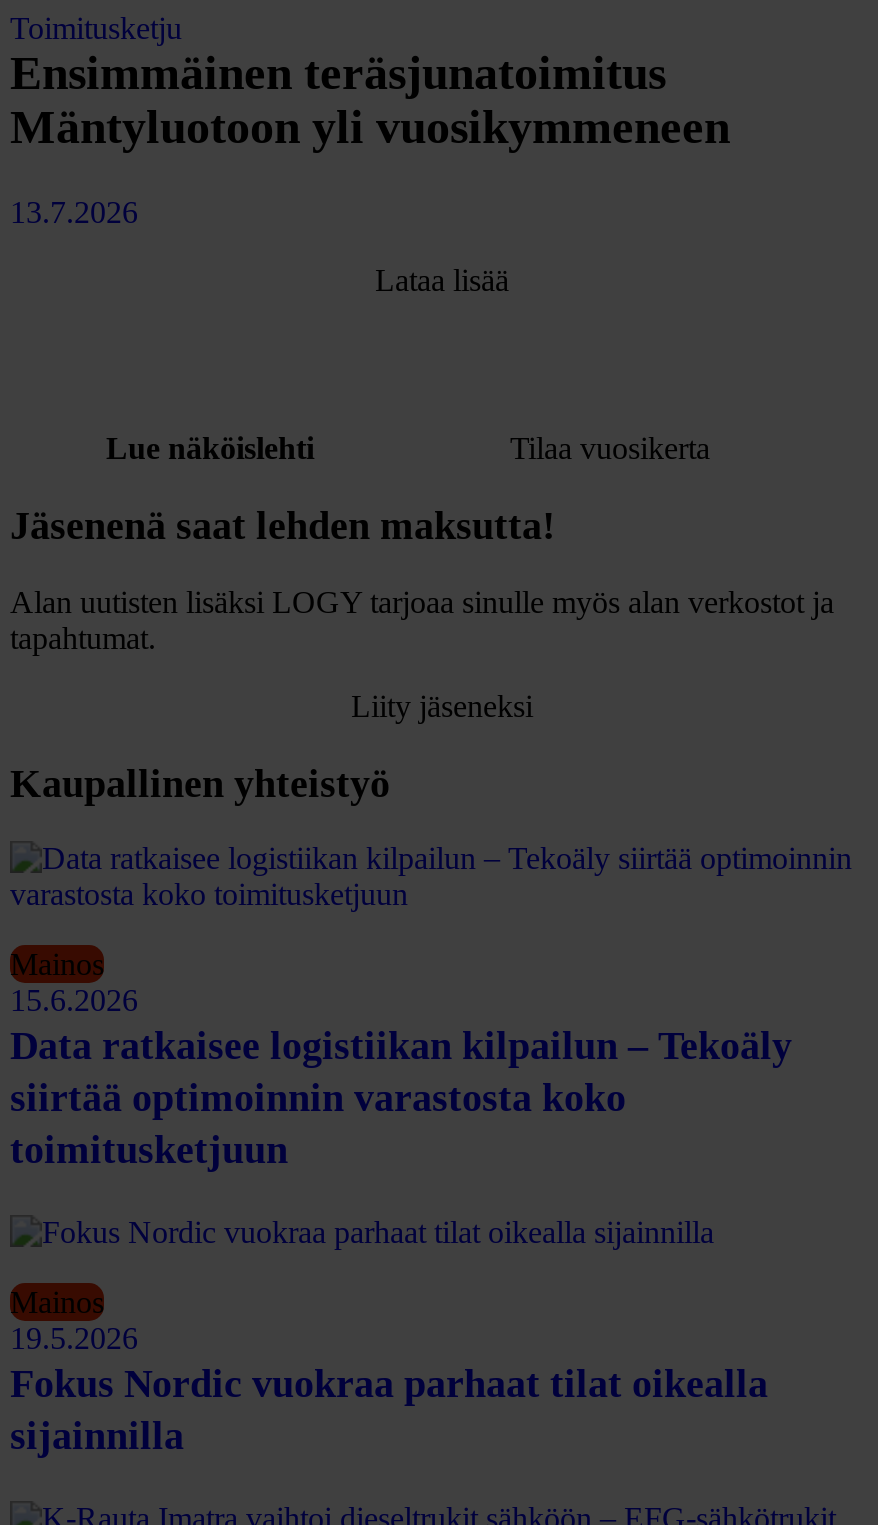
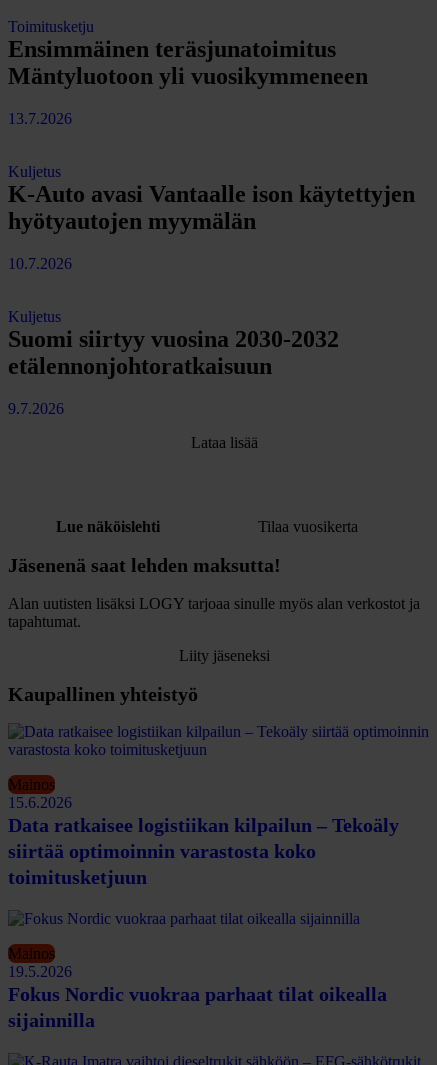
none -> [8,163,415,417] Kuljetus | K-Auto avasi Vantaalle ison käytettyjen | hyötyautojen myymälän | 10.7.2026 | Kuljetus | Suomi siirtyy vuosina 2030-2032 | etälennonjohtoratkaisuun | 9.7.2026

